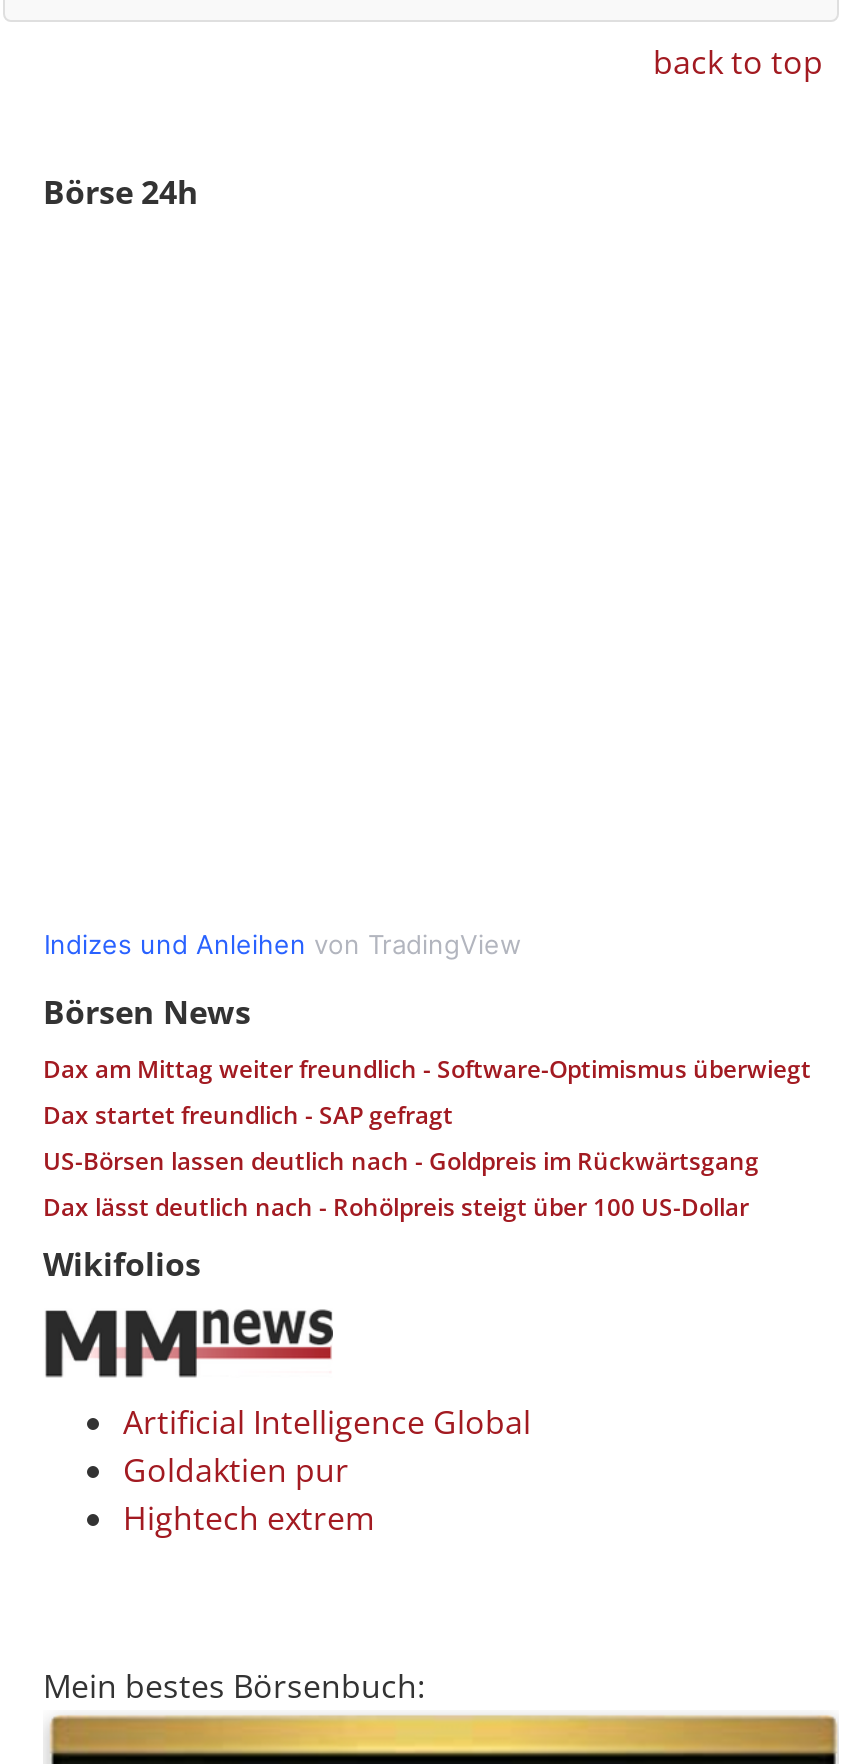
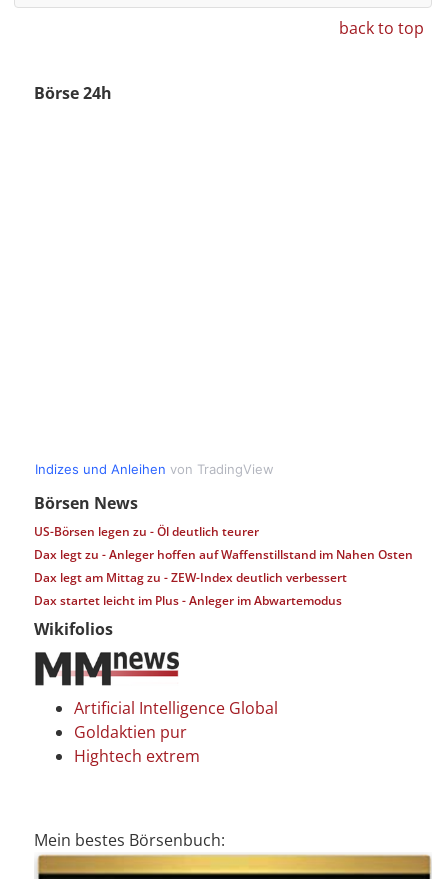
[43,1052,811,1224] Dax am Mittag weiter freundlich - Software-Optimismus überwiegt | Dax startet freundlich - SAP gefragt | US-Börsen lassen deutlich nach - Goldpreis im Rückwärtsgang | Dax lässt deutlich nach - Rohölpreis steigt über 100 US-Dollar -> [34,523,413,609] US-Börsen legen zu - Öl deutlich teurer | Dax legt zu - Anleger hoffen auf Waffenstillstand im Nahen Osten | Dax legt am Mittag zu - ZEW-Index deutlich verbessert | Dax startet leicht im Plus - Anleger im Abwartemodus

